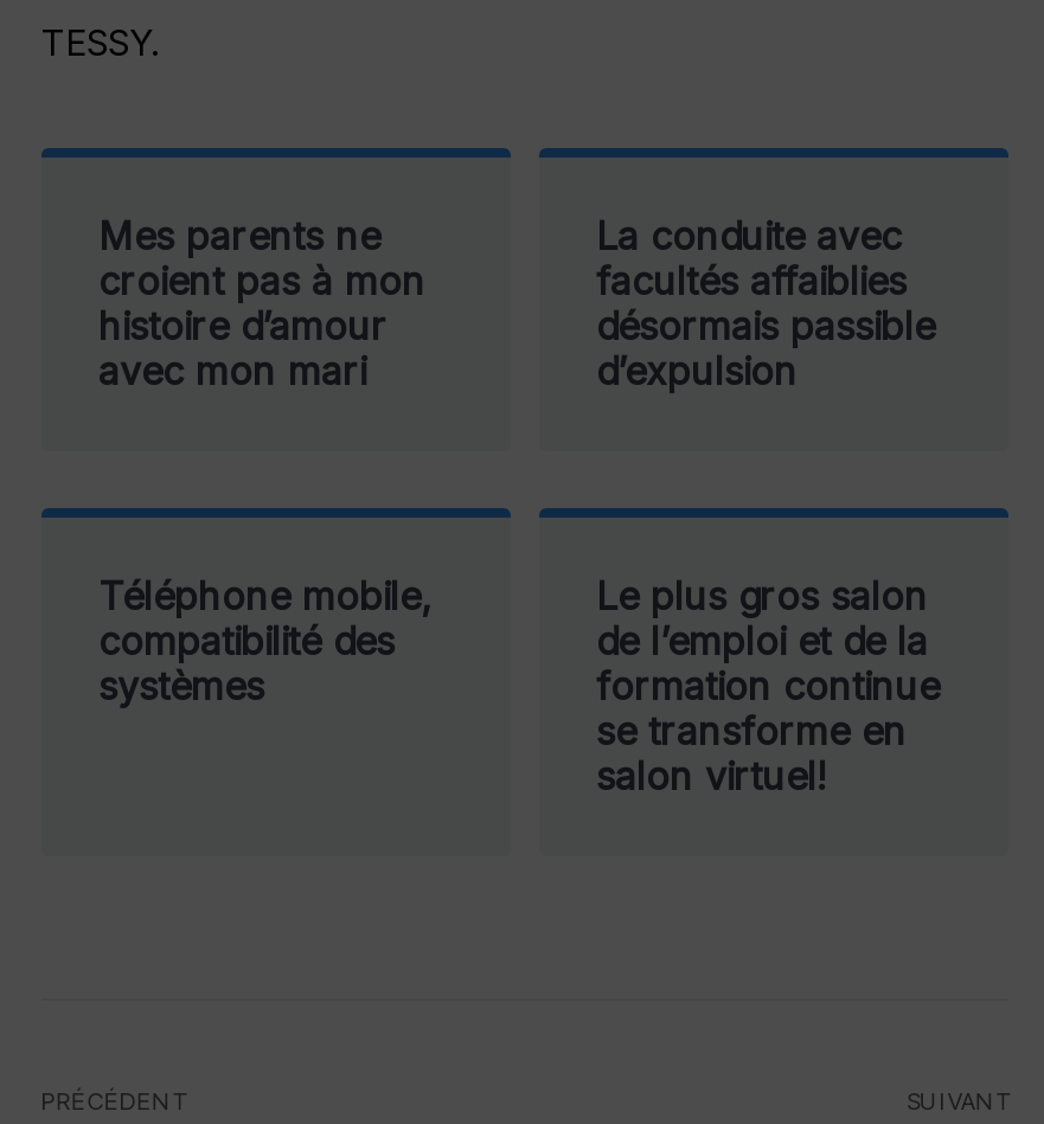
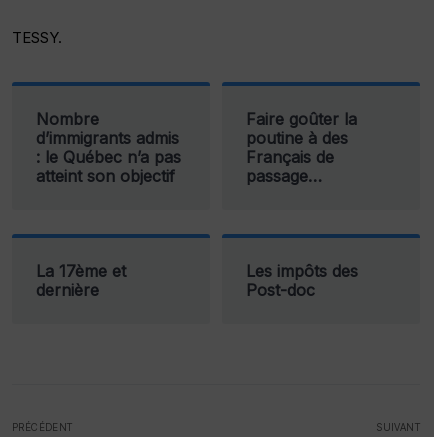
[98,212,425,395] Mes parents ne | croient pas à mon | histoire d’amour | avec mon mari -> [36,109,181,186] Nombre | d’immigrants admis | : le Québec n’a pas | atteint son objectif
[596,212,935,395] La conduite avec | facultés affaiblies | désormais passible | d’expulsion -> [246,109,357,186] Faire goûter la | poutine à des | Français de | passage…
[98,573,433,710] Téléphone mobile, | compatibilité des | systèmes -> [36,261,126,300] La 17ème et | dernière
[596,573,940,800] Le plus gros salon | de l’emploi et de la | formation continue | se transforme en | salon virtuel! -> [246,261,358,300] Les impôts des | Post-doc

